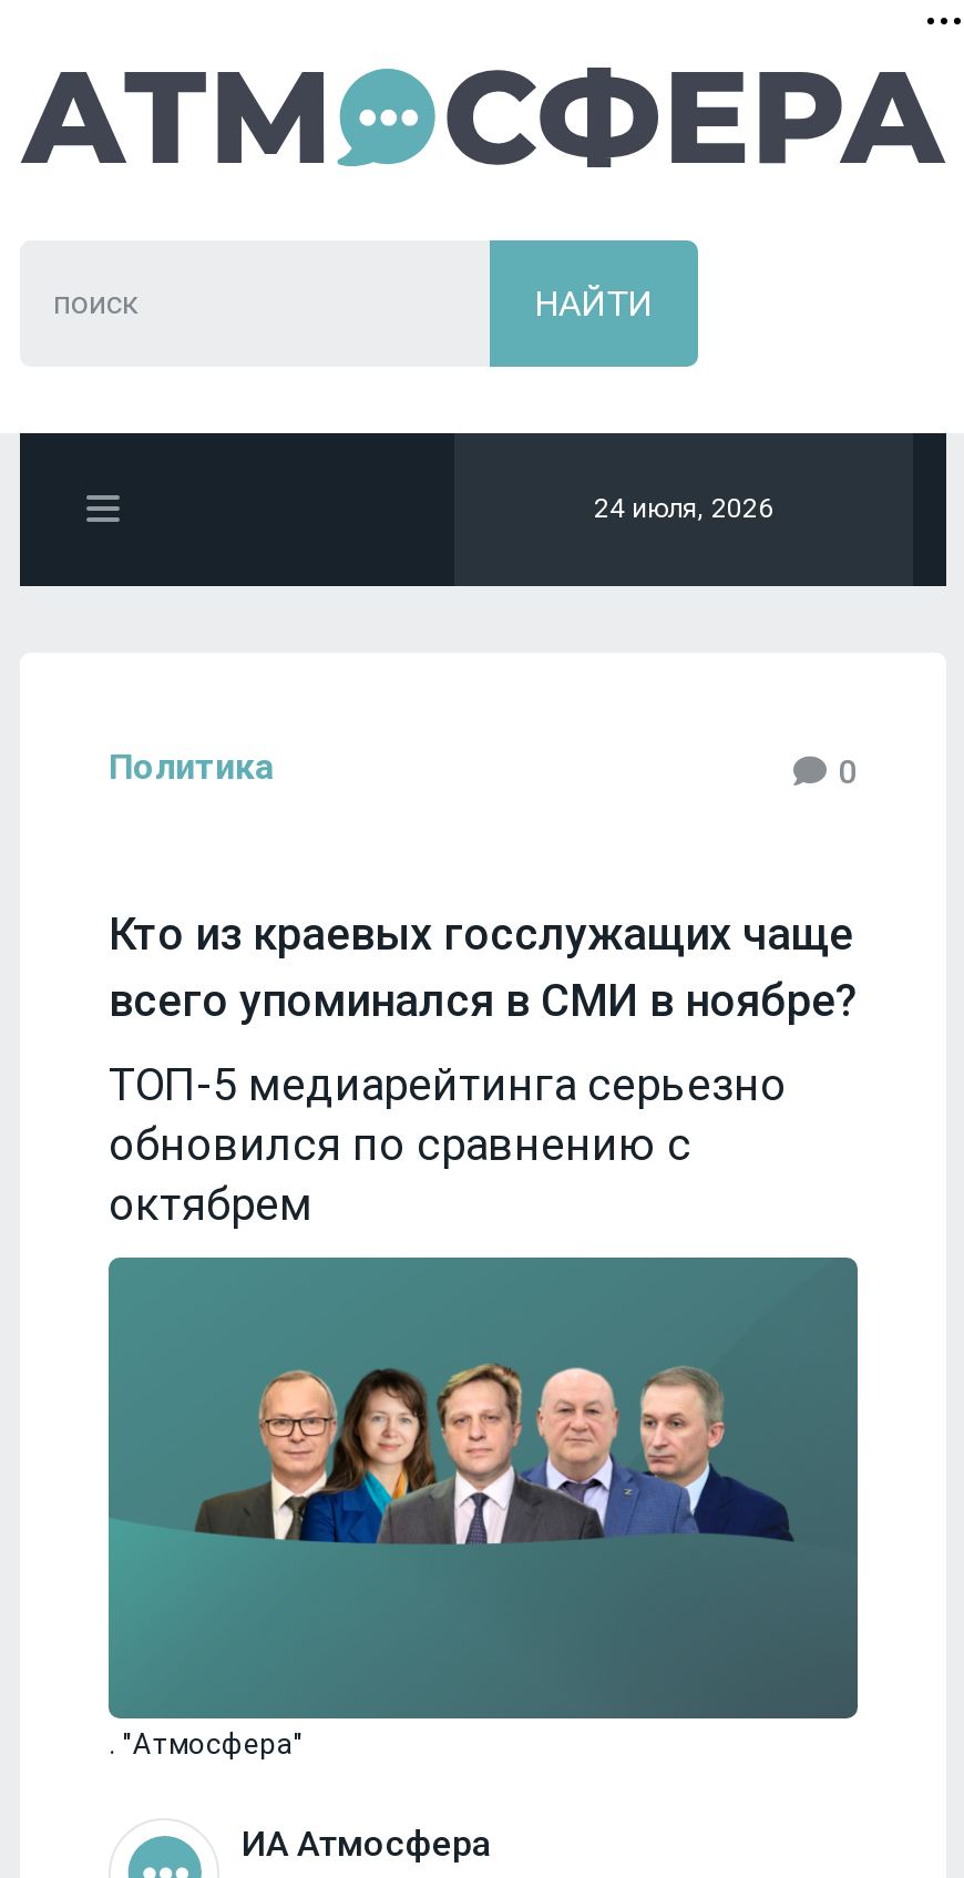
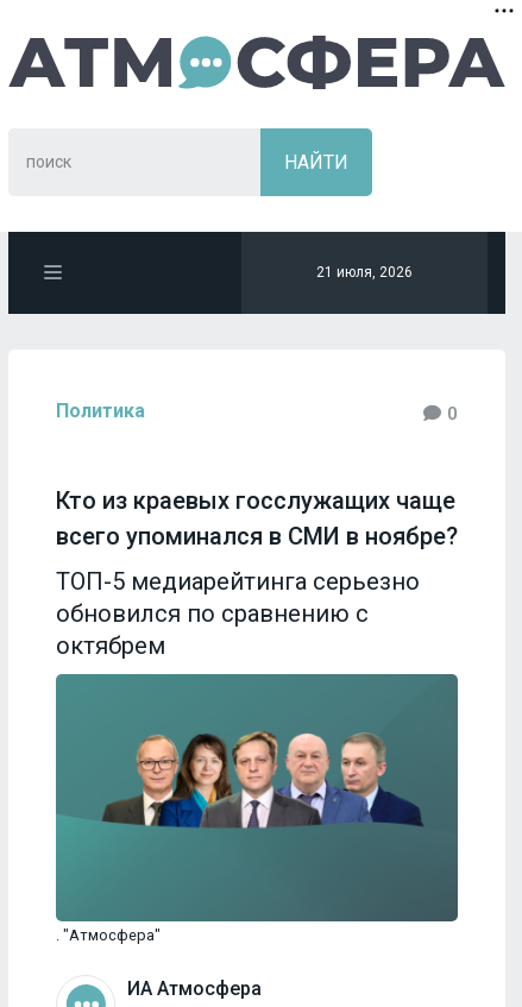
[594,493,773,524] 24 июля, 2026 -> [316,264,413,281] 21 июля, 2026

